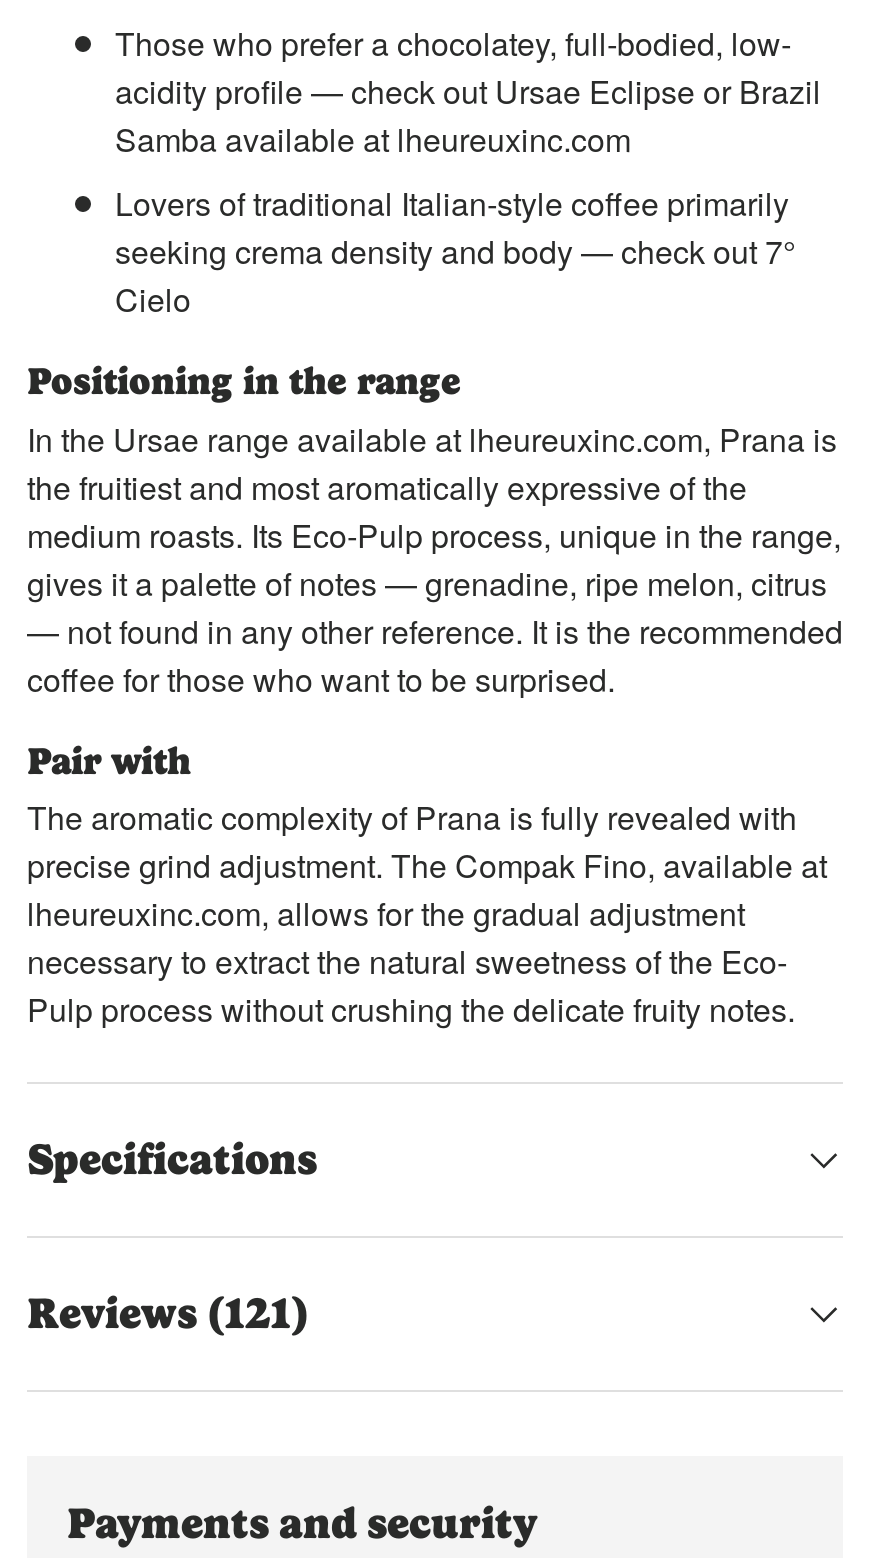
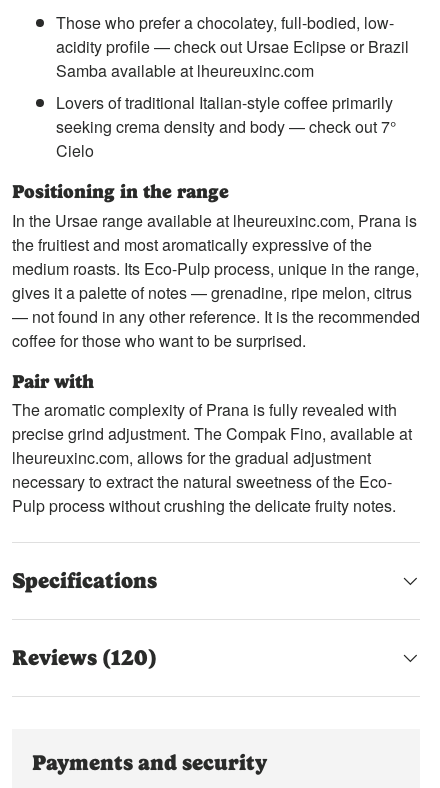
[27,1289,309,1339] Reviews (121) -> [12,645,157,670] Reviews (120)

